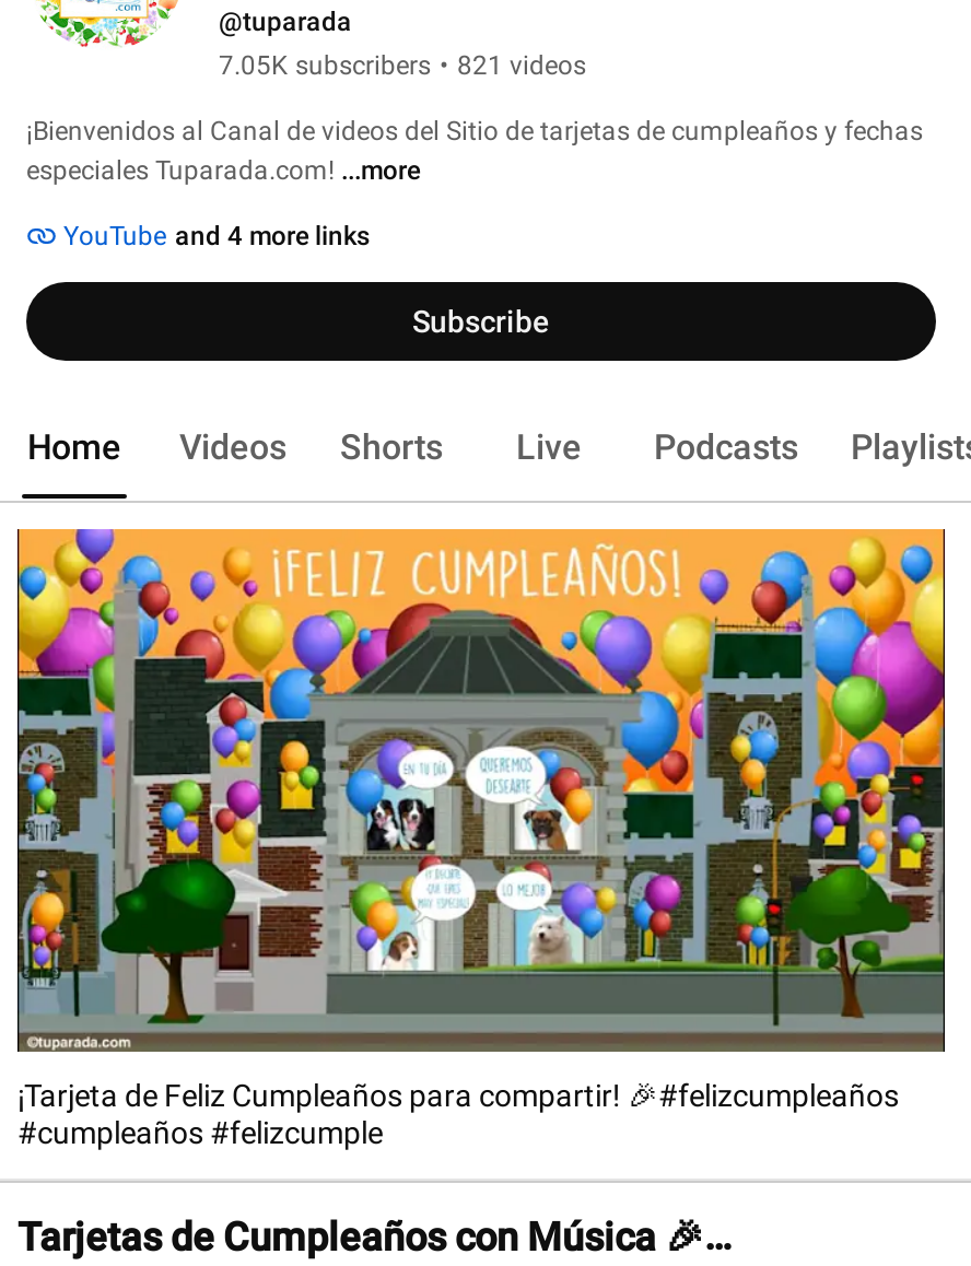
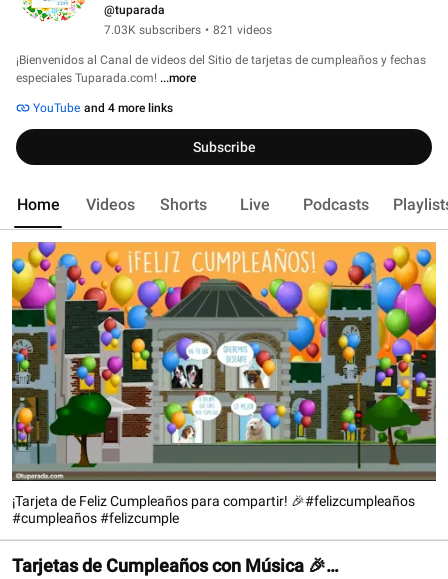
[219,50,586,81] 7.05K subscribers • 821 videos -> [104,23,272,37] 7.03K subscribers • 821 videos

